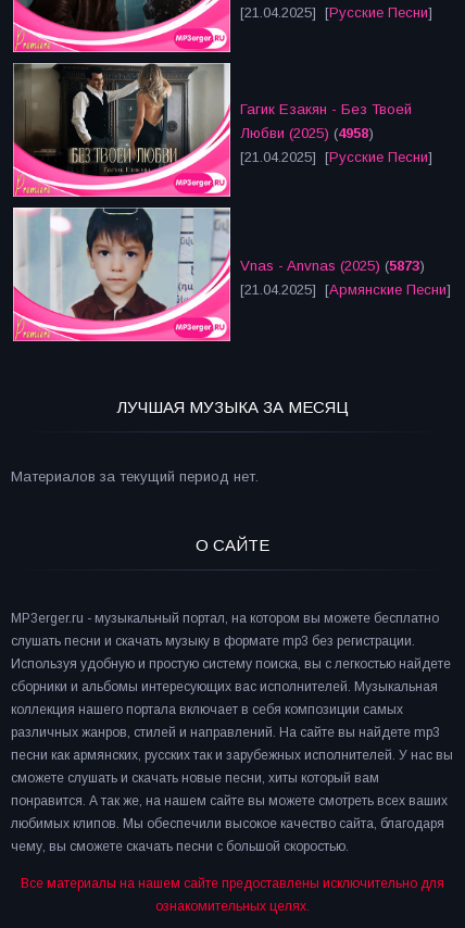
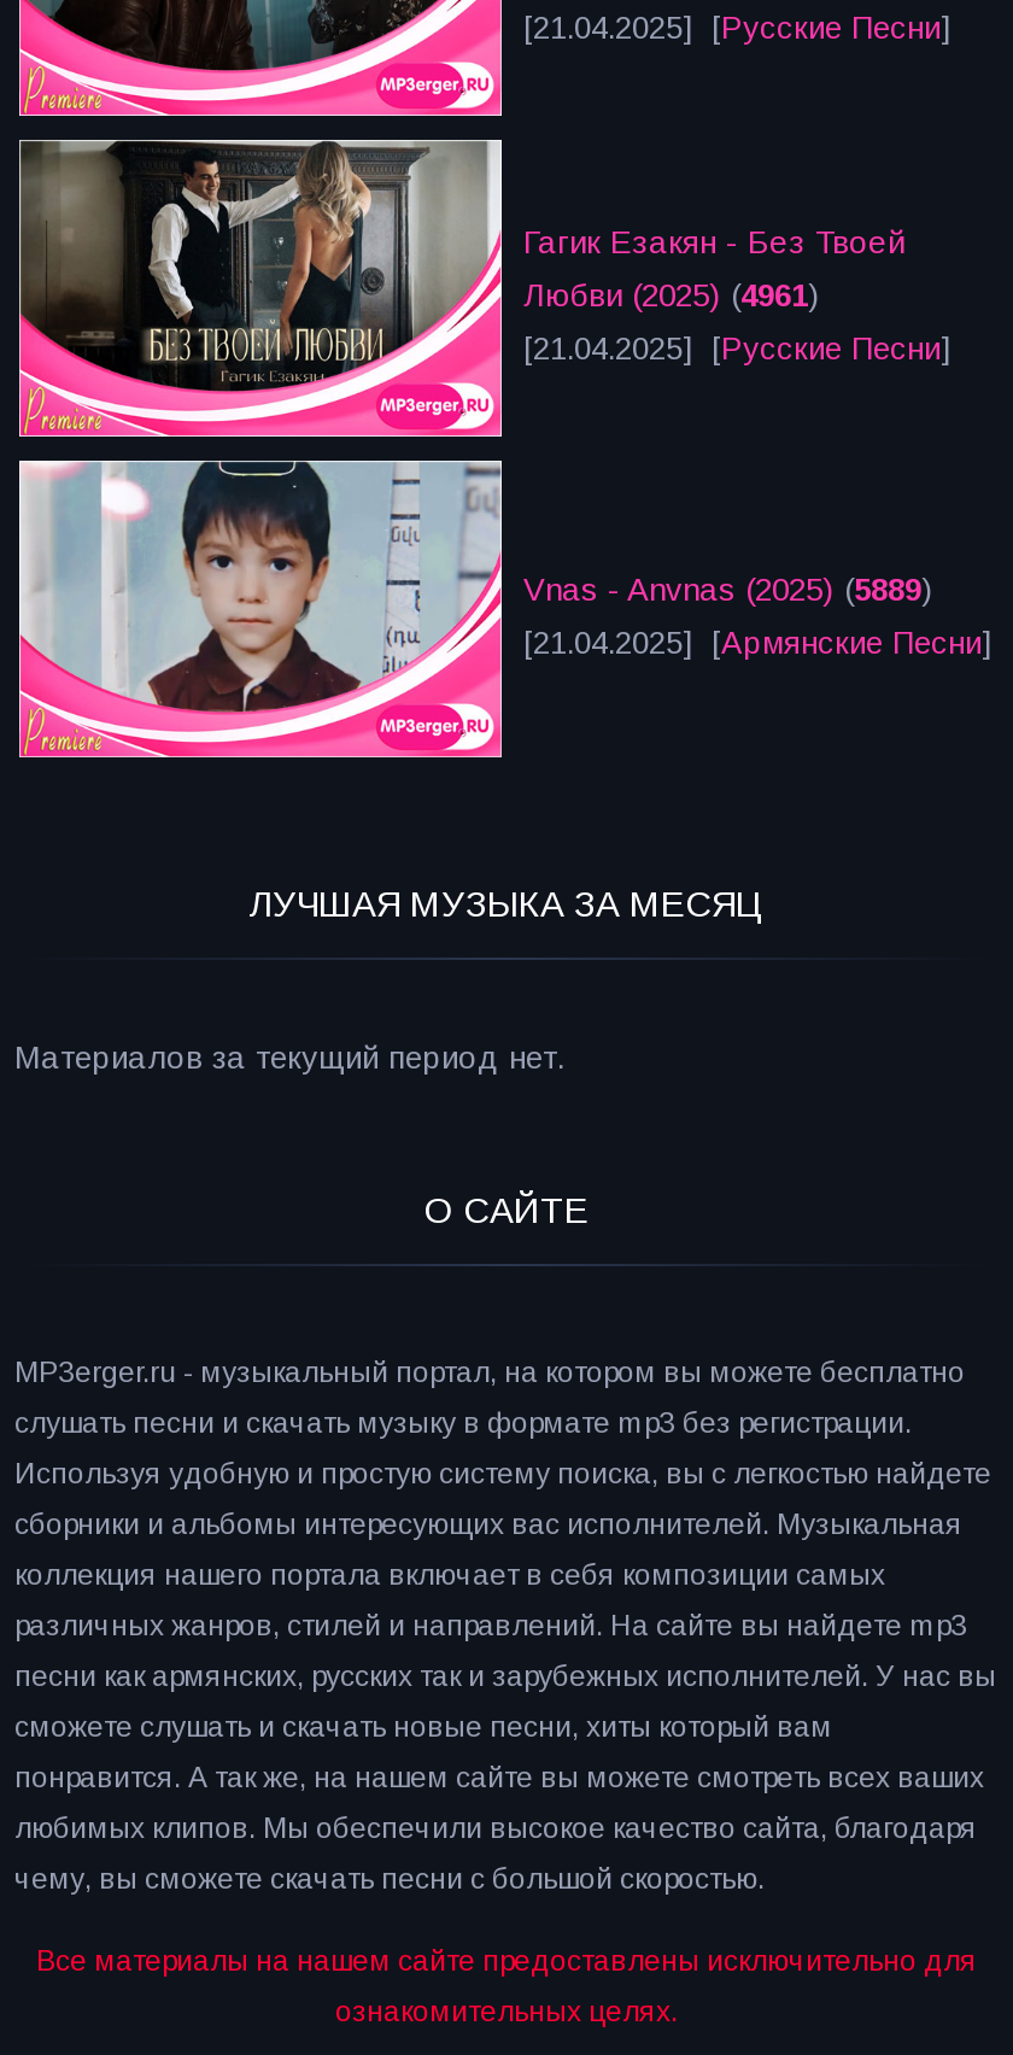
[240,125,374,142] Любви (2025) (4958) -> [523,278,820,314] Любви (2025) (4961)
[240,258,425,274] Vnas - Anvnas (2025) (5873) -> [523,572,933,609] Vnas - Anvnas (2025) (5889)

